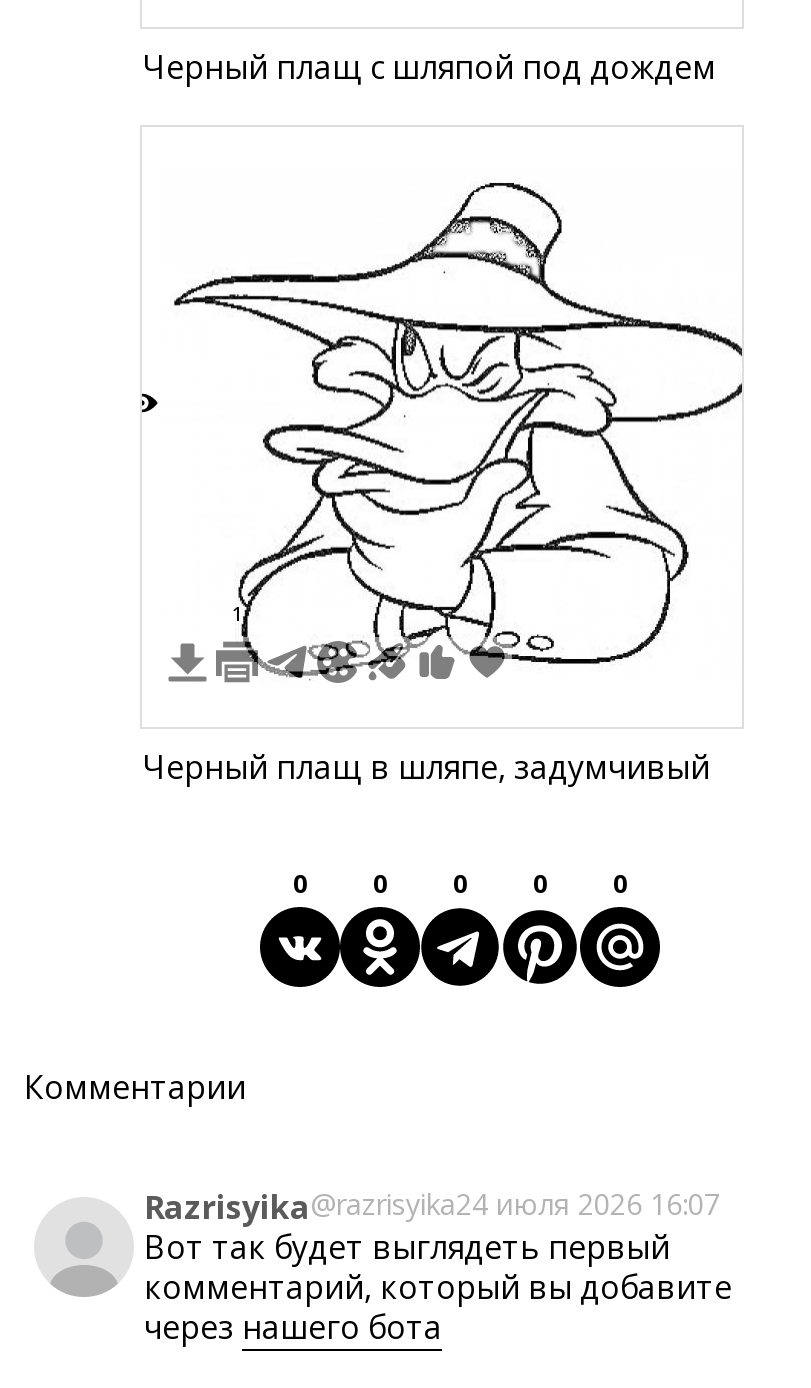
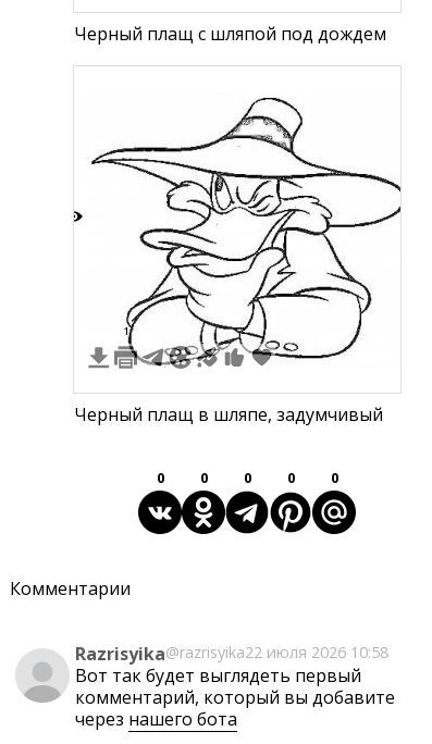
[144,1185,720,1229] Razrisyika@razrisyika24 июля 2026 16:07 -> [75,642,388,666] Razrisyika@razrisyika22 июля 2026 10:58

